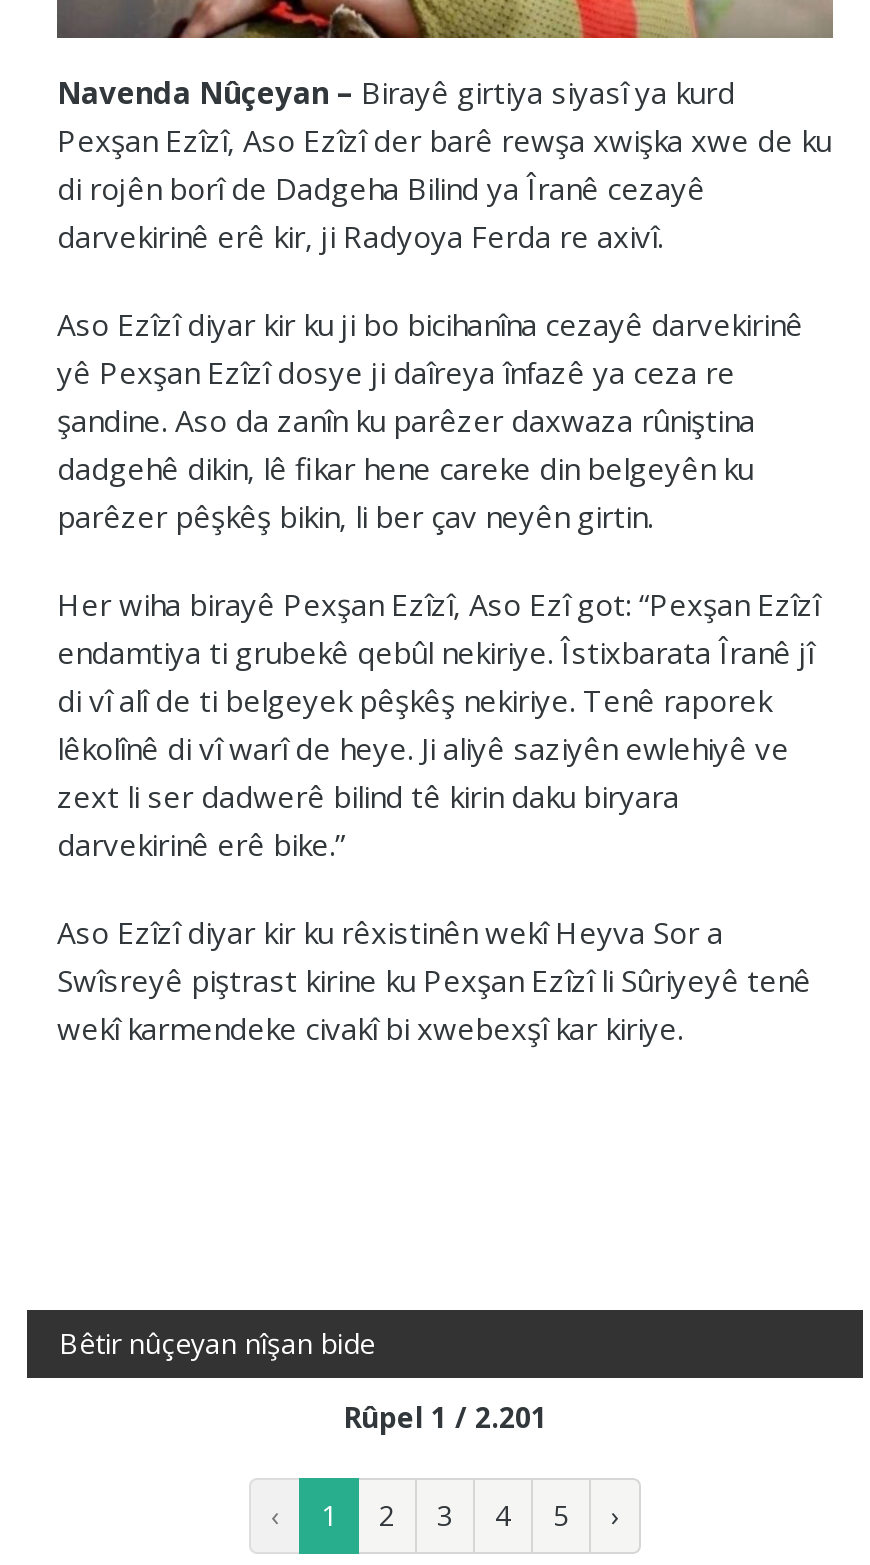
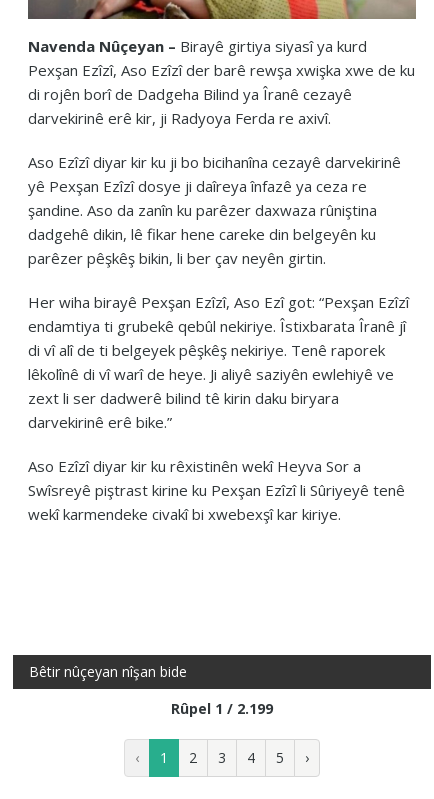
[343,1398,547,1436] Rûpel 1 / 2.201 -> [171,699,273,718] Rûpel 1 / 2.199

